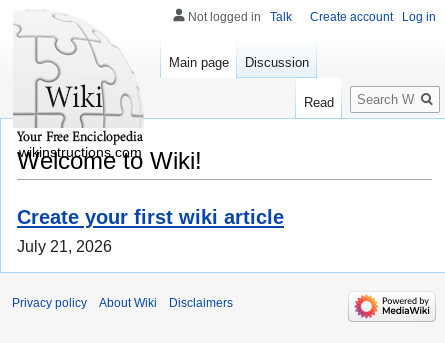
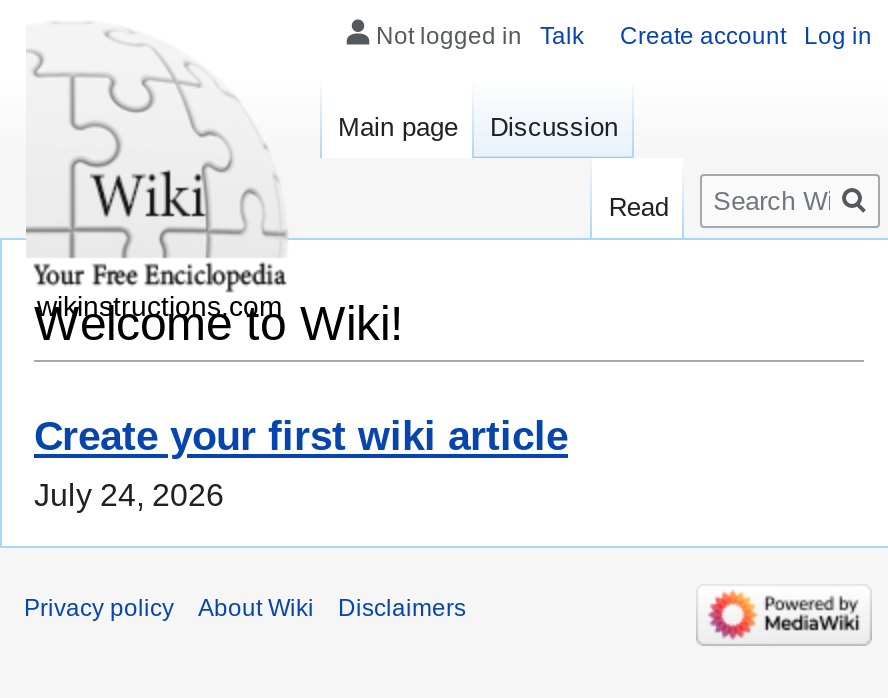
[17,238,112,255] July 21, 2026 -> [34,479,224,513] July 24, 2026

